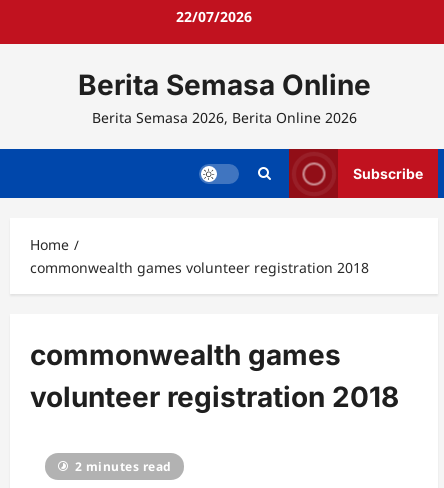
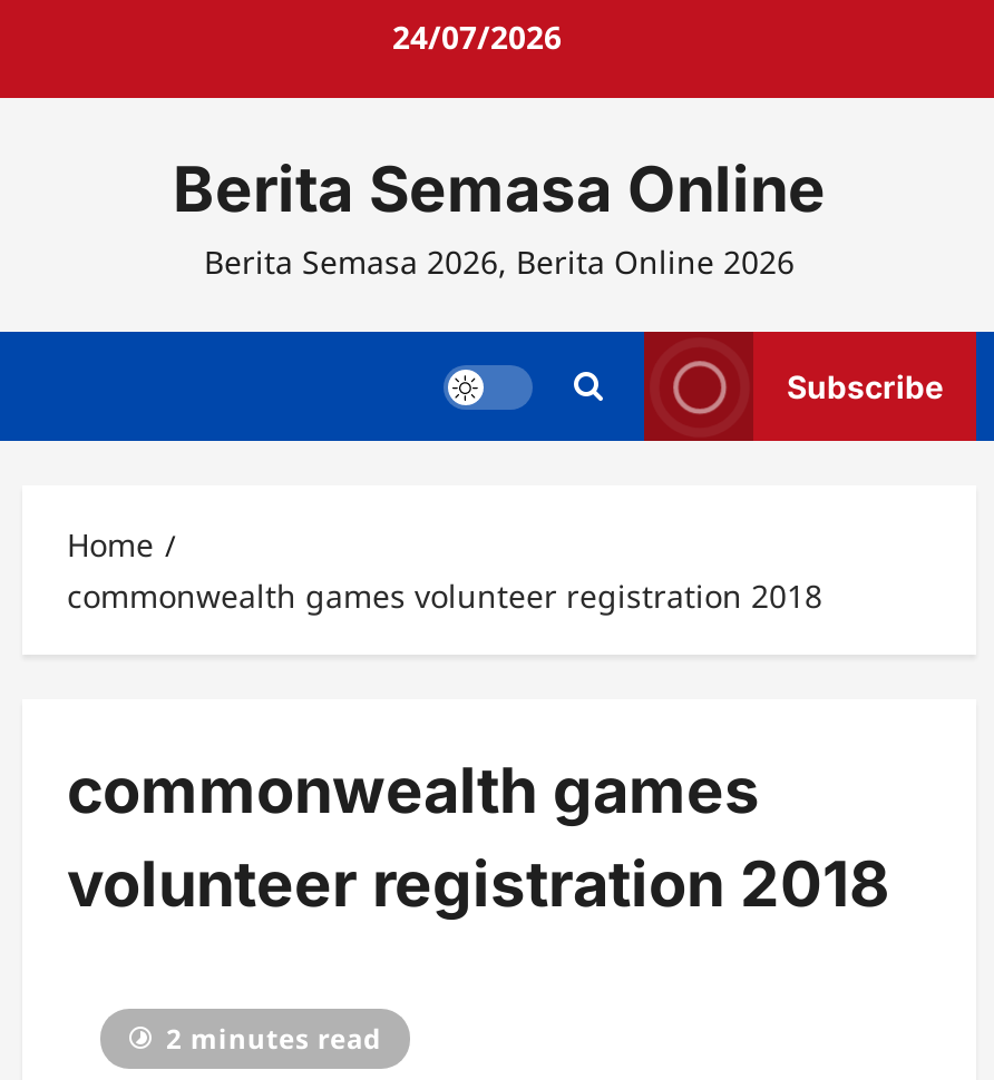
[176,7,252,26] 22/07/2026 -> [392,16,562,58] 24/07/2026

